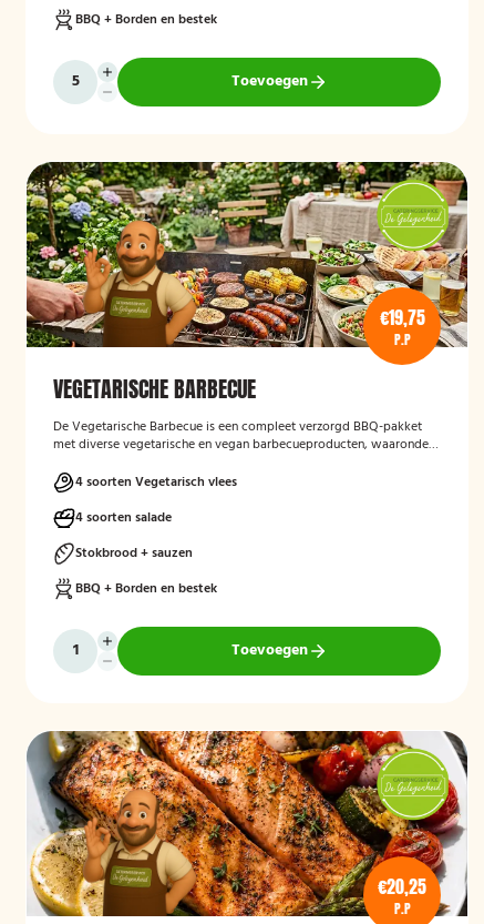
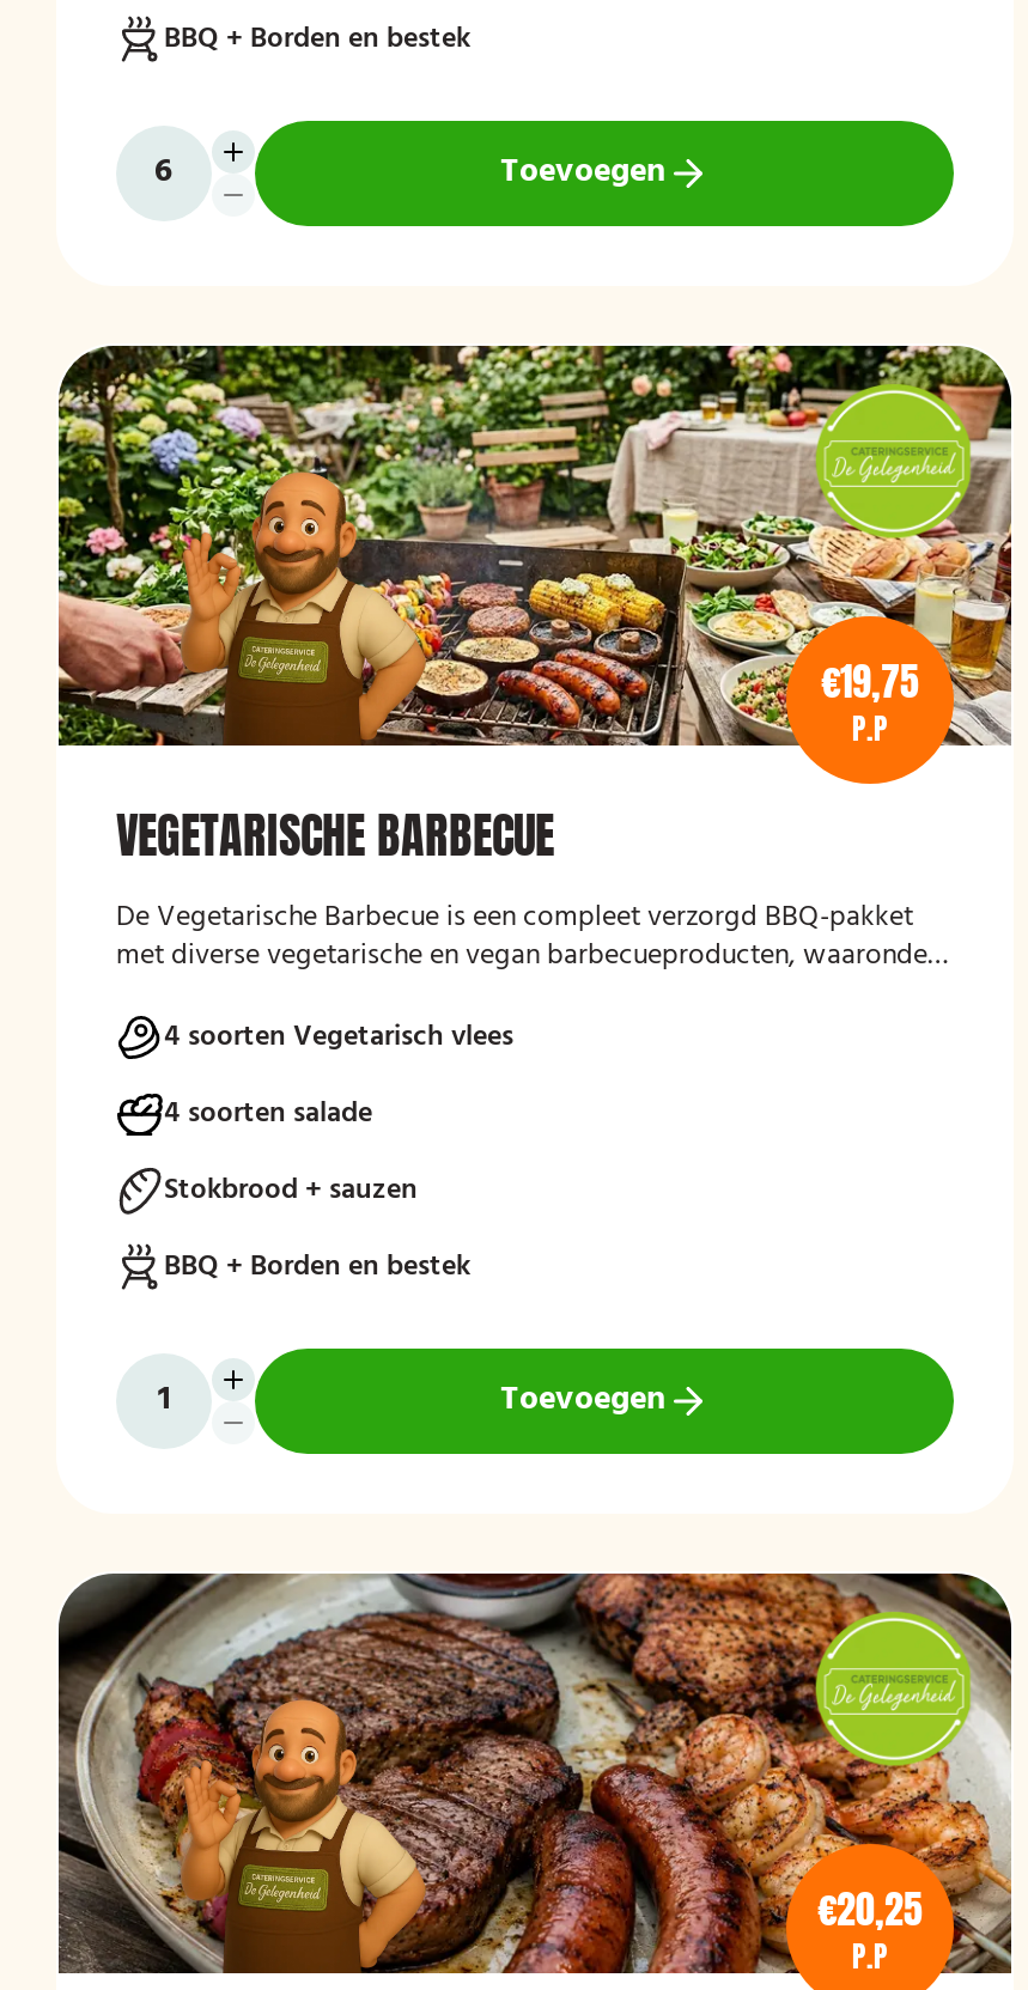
[27,730,467,917] [image] -> [56,1571,1014,1976] [image]

